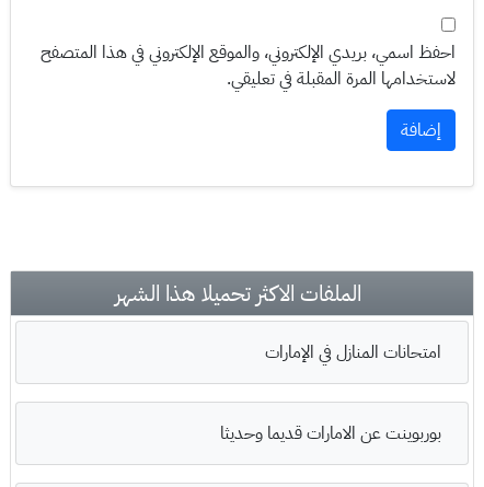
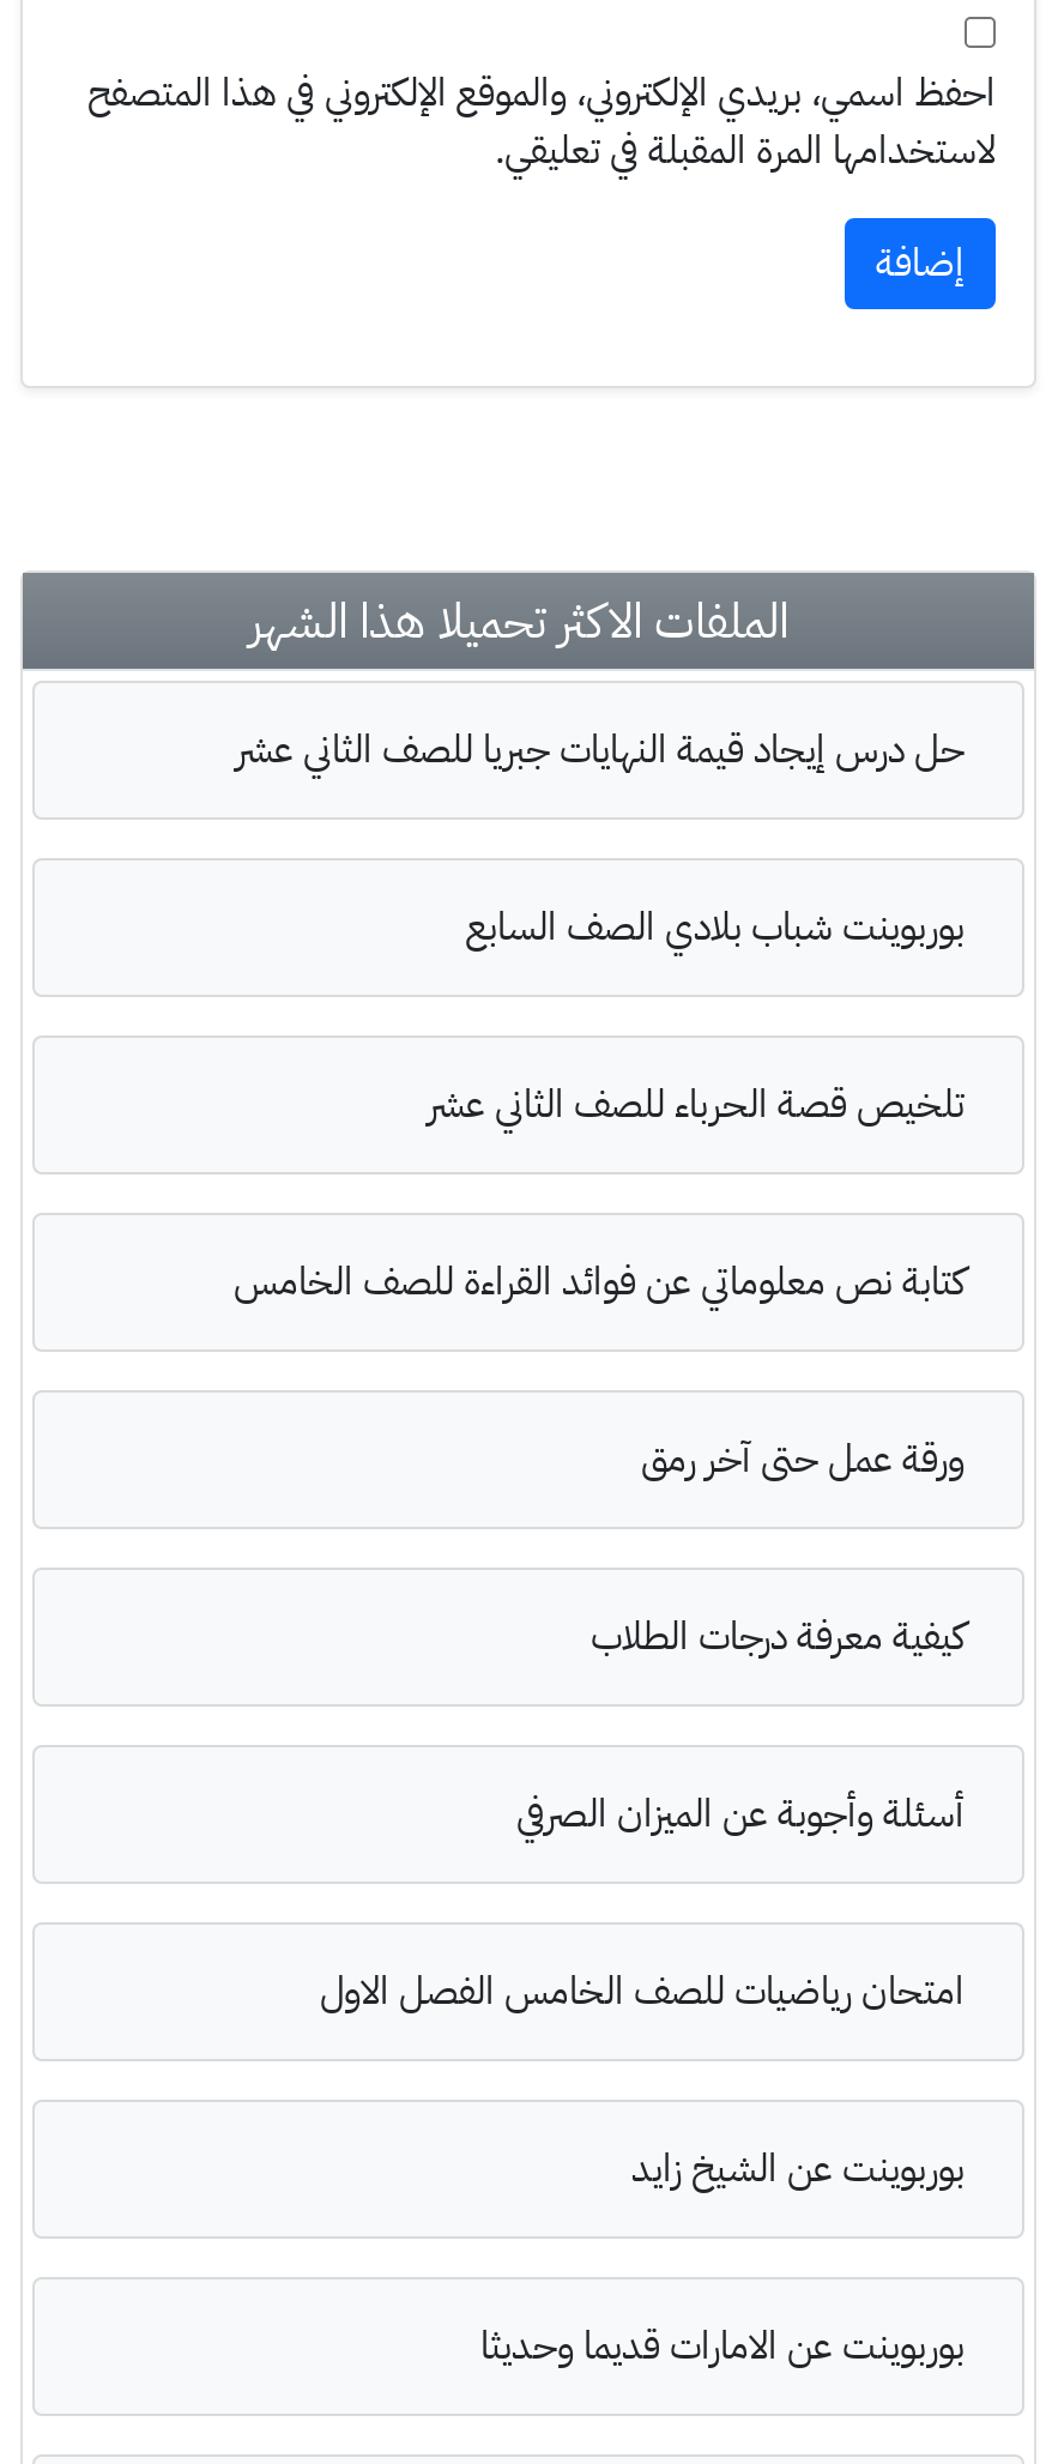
[265,339,441,366] امتحانات المنازل في الإمارات -> [234,721,965,2198] حل درس إيجاد قيمة النهايات جبريا للصف الثاني عشر | بوربوينت شباب بلادي الصف السابع | تلخيص قصة الحرباء للصف الثاني عشر | كتابة نص معلوماتي عن فوائد القراءة للصف الخامس | ورقة عمل حتى آخر رمق | كيفية معرفة درجات الطلاب | أسئلة وأجوبة عن الميزان الصرفي | امتحان رياضيات للصف الخامس الفصل الاول | بوربوينت عن الشيخ زايد

